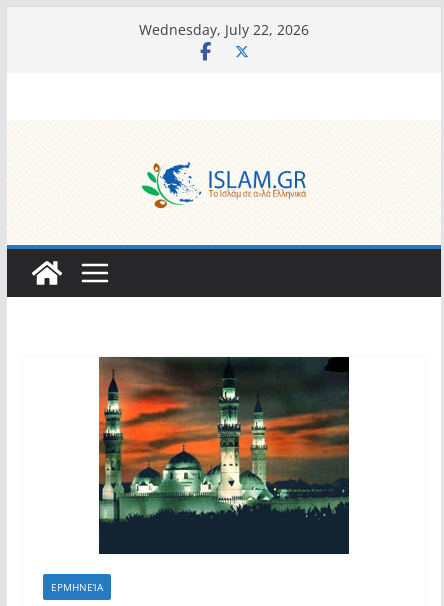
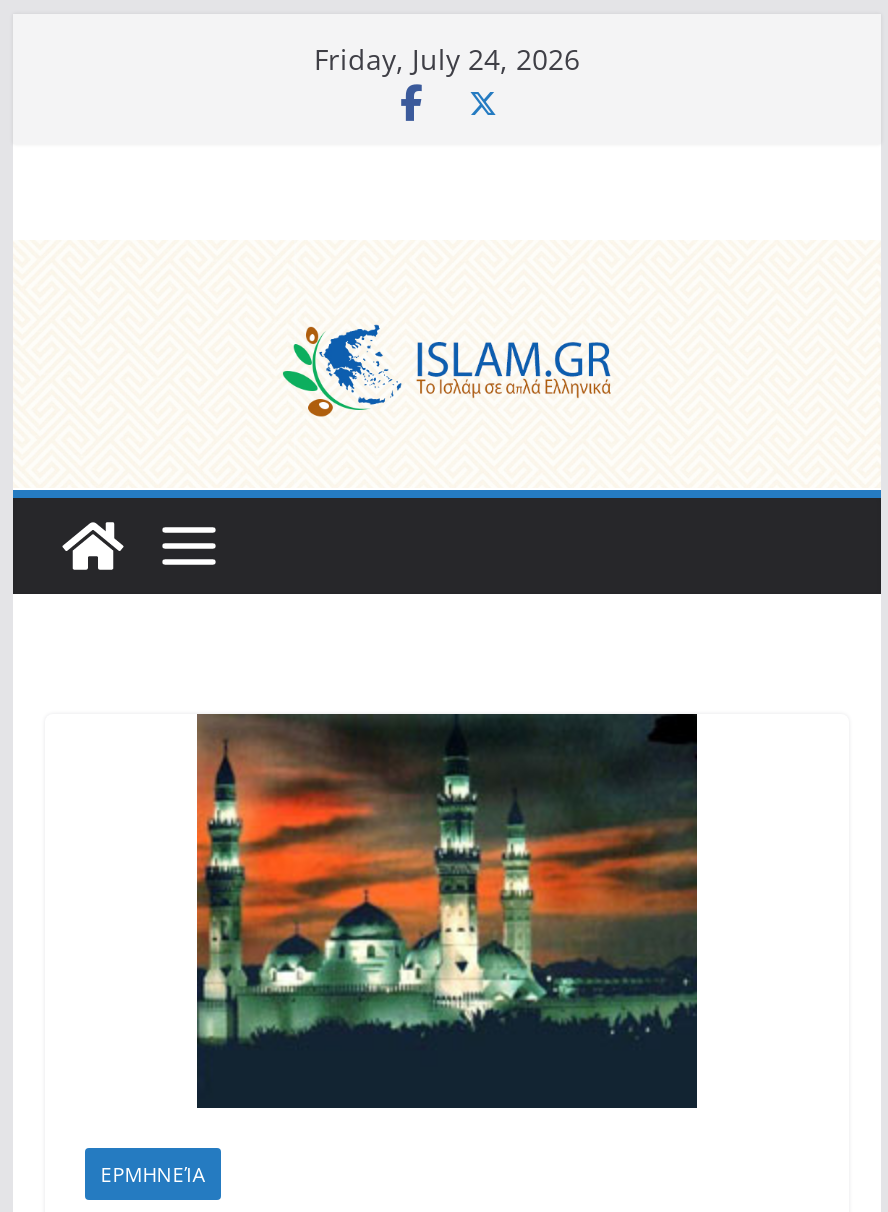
[139,20,309,39] Wednesday, July 22, 2026 -> [314,40,580,78] Friday, July 24, 2026

